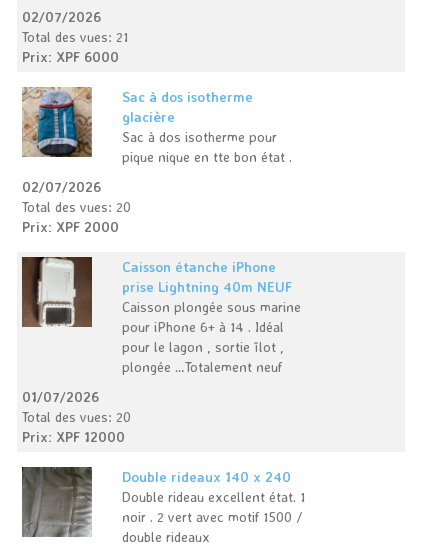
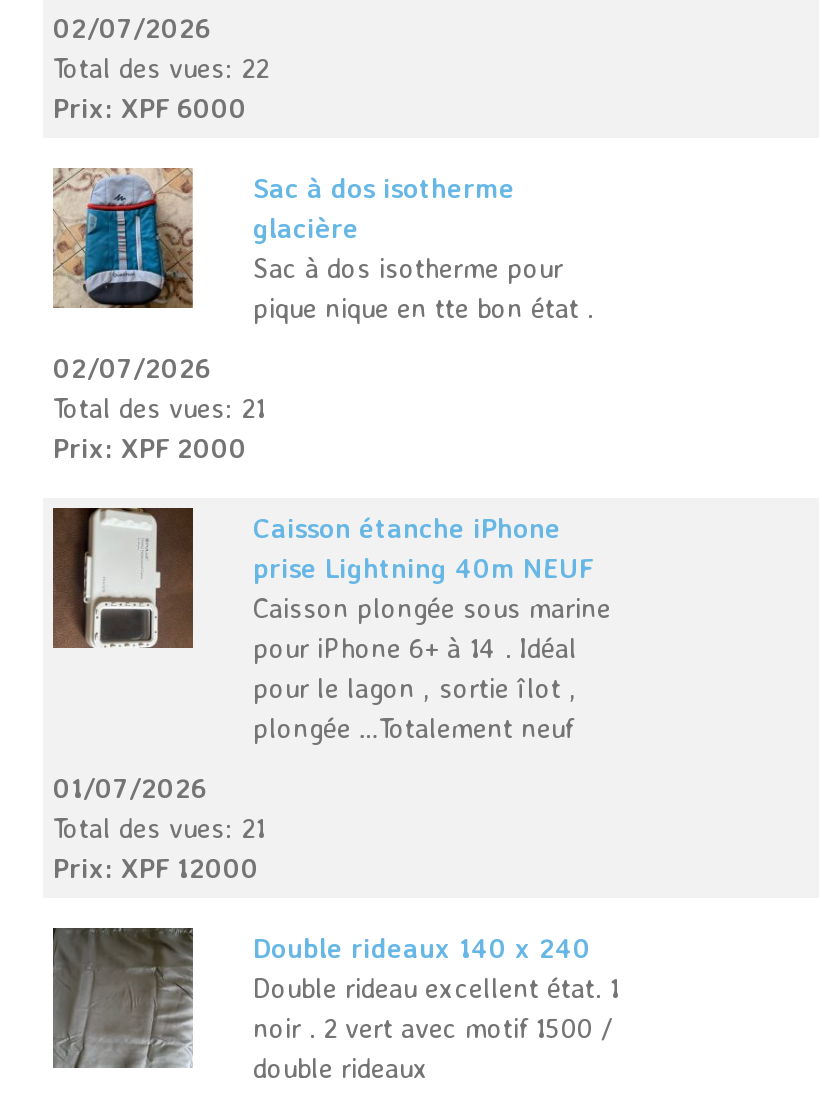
[22,28,128,45] Total des vues: 21 -> [53,51,269,85] Total des vues: 22
[22,198,131,215] Total des vues: 20 -> [53,391,265,425] Total des vues: 21
[22,408,131,425] Total des vues: 20 -> [53,811,265,845] Total des vues: 21

